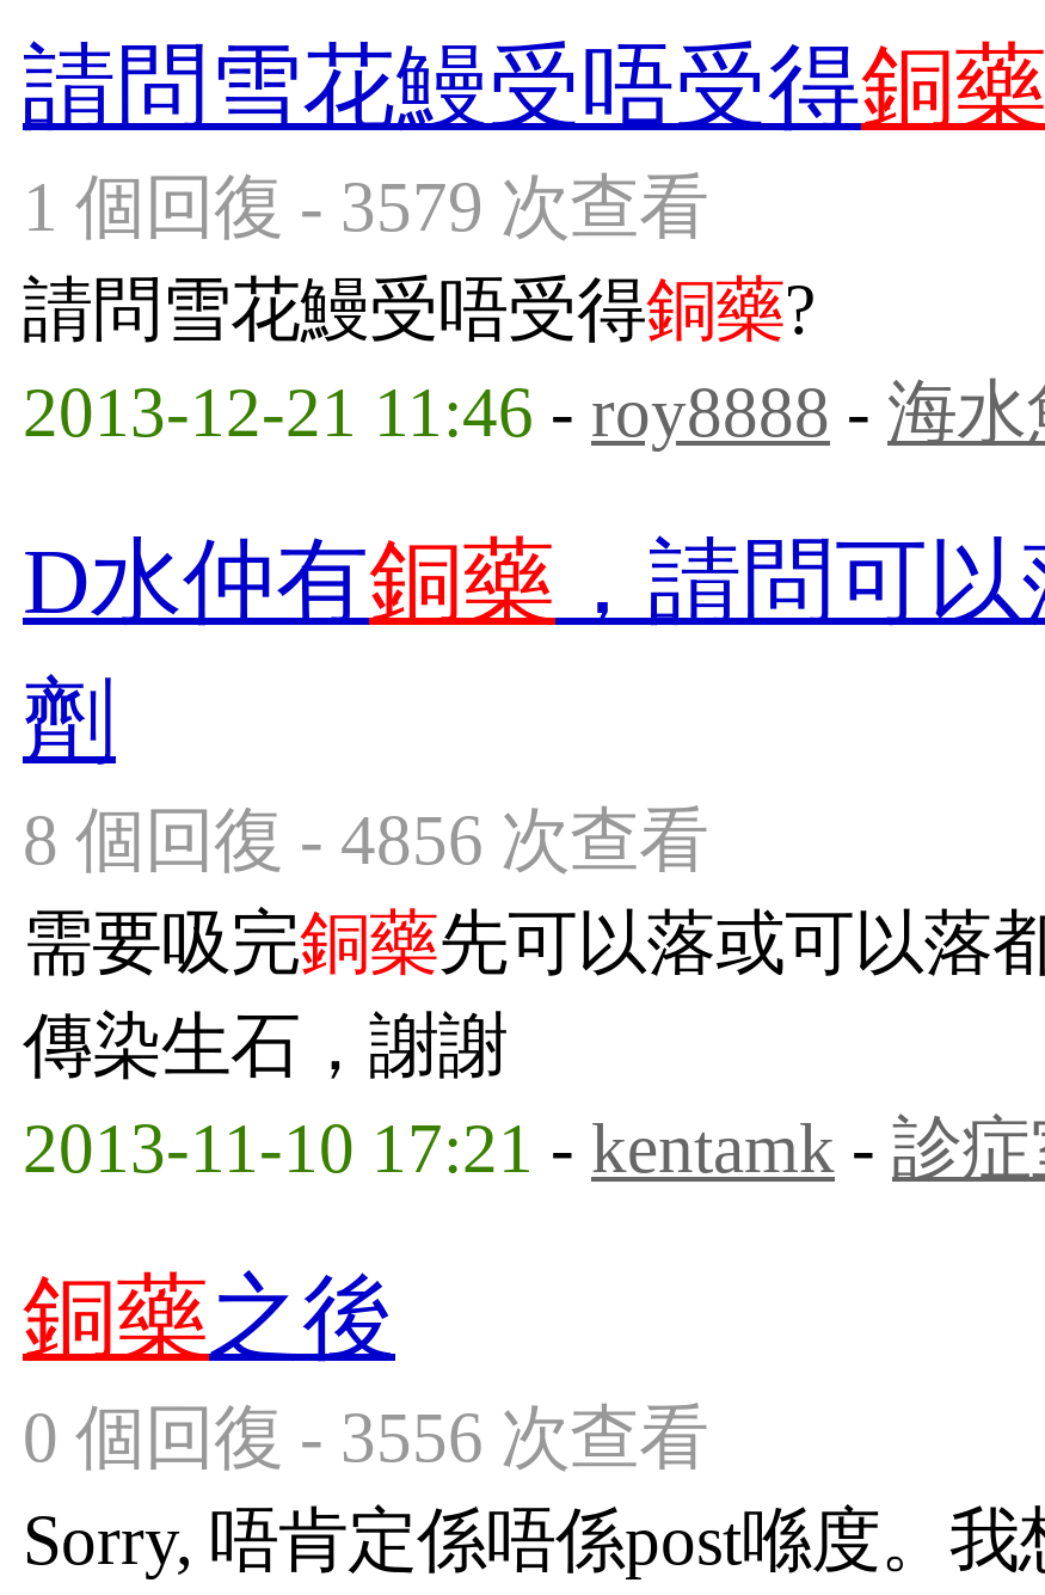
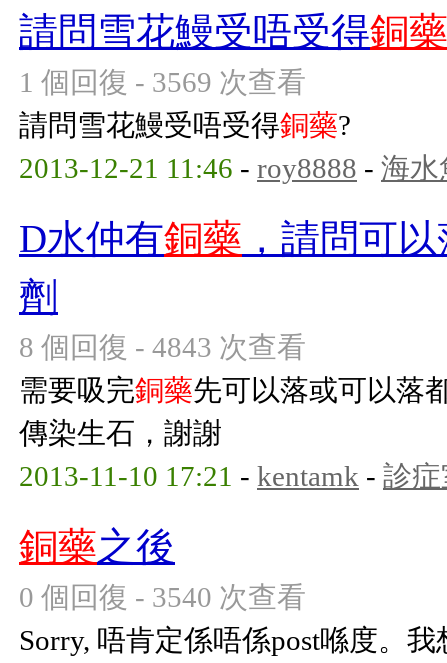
[23,168,708,245] 1 個回復 - 3579 次查看 -> [19,66,306,98] 1 個回復 - 3569 次查看
[23,802,708,878] 8 個回復 - 4856 次查看 -> [19,331,306,363] 8 個回復 - 4843 次查看
[23,1399,708,1476] 0 個回復 - 3556 次查看 -> [19,581,306,613] 0 個回復 - 3540 次查看

